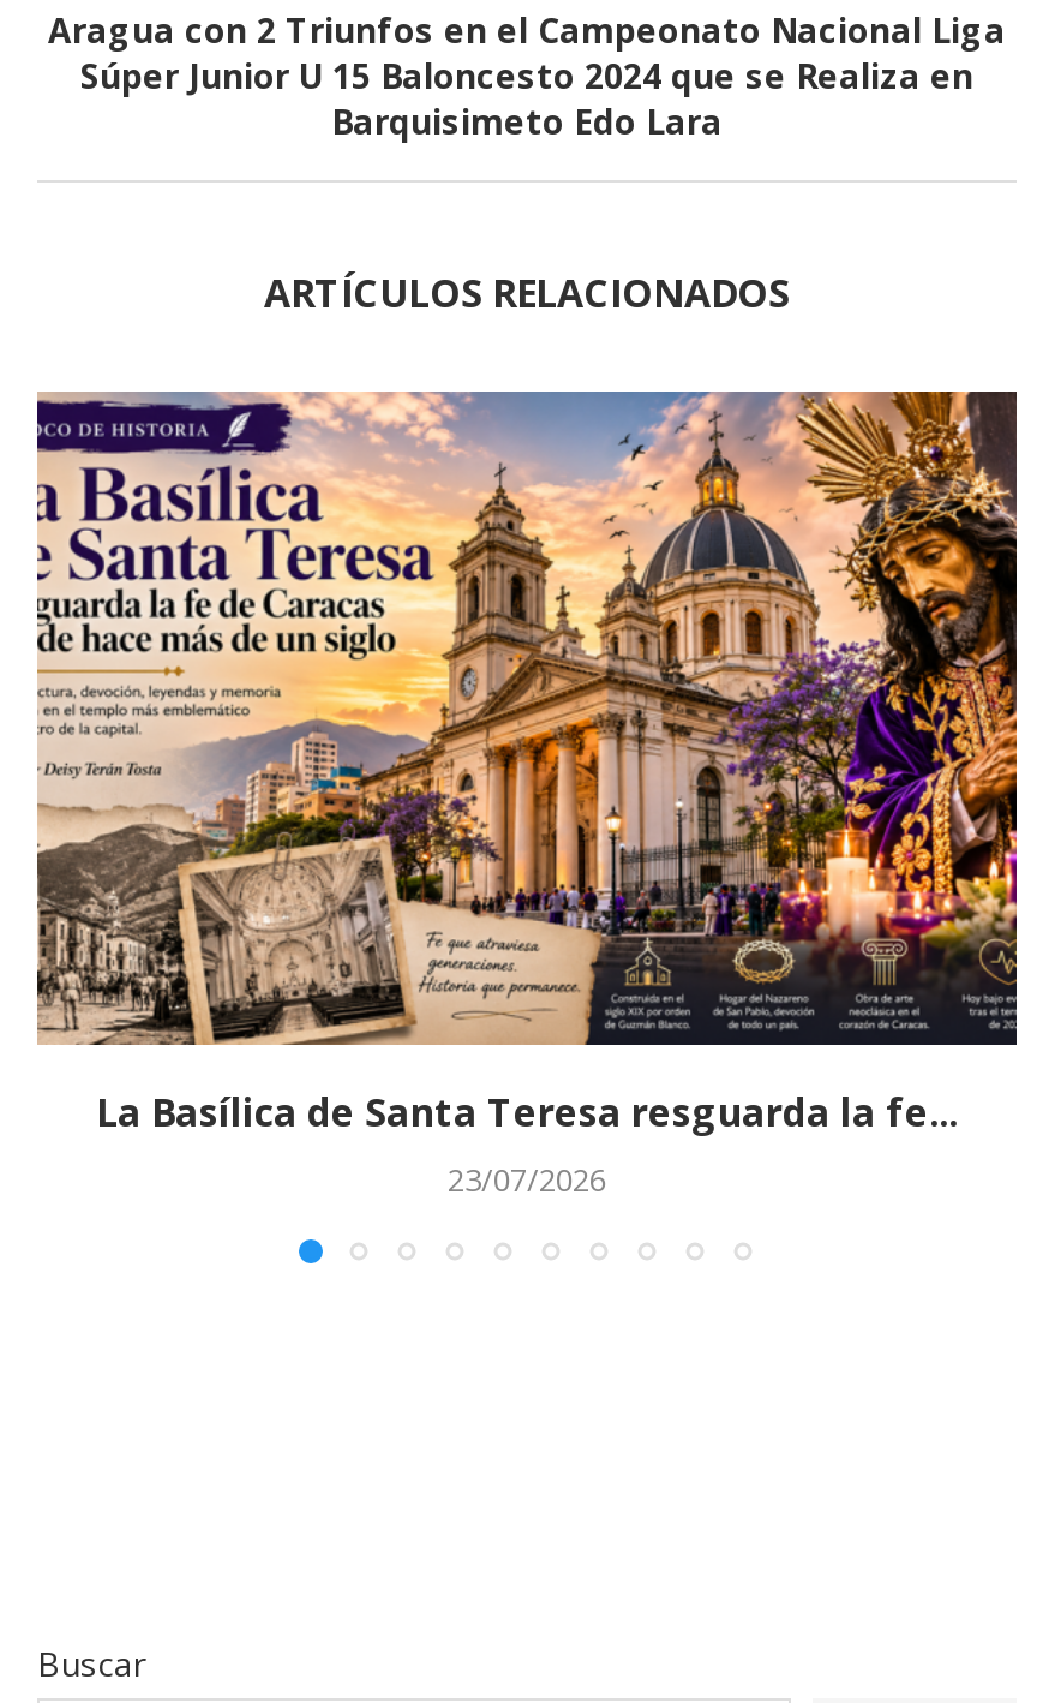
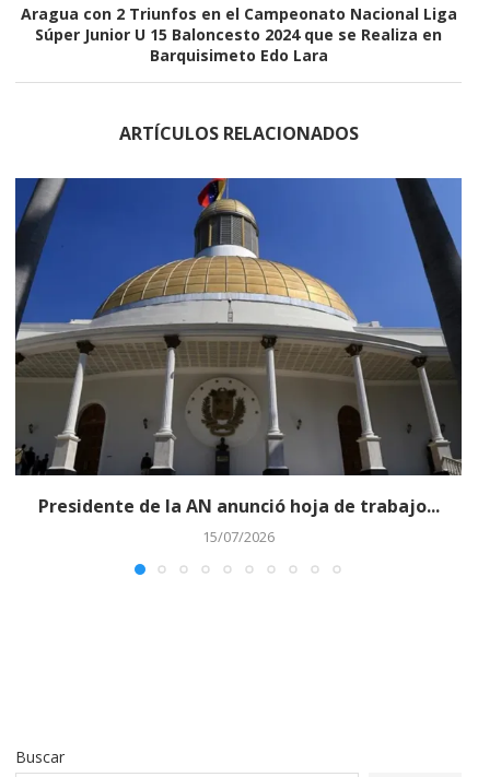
[35,389,1019,1201] [image] | La Basílica de Santa Teresa resguarda la fe... | 23/07/2026 -> [14,177,463,547] [image] | Presidente de la AN anunció hoja de trabajo... | 15/07/2026

